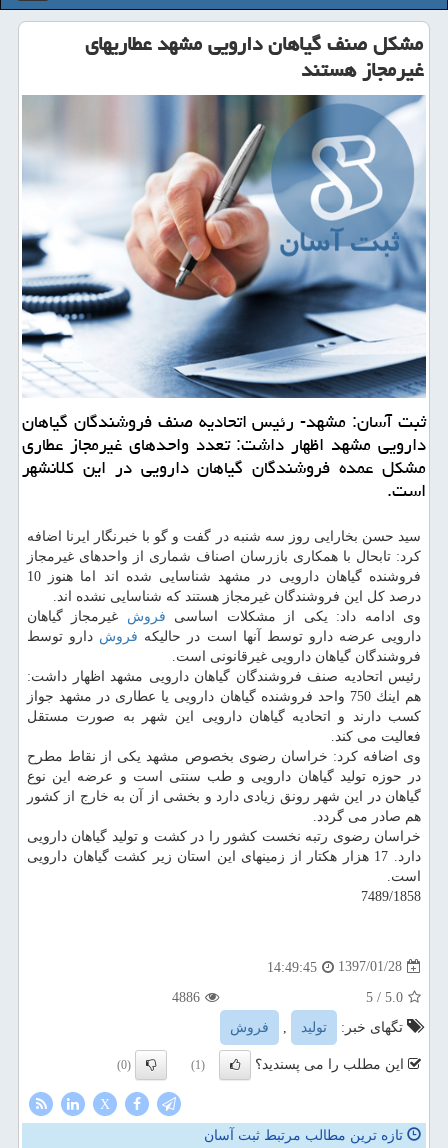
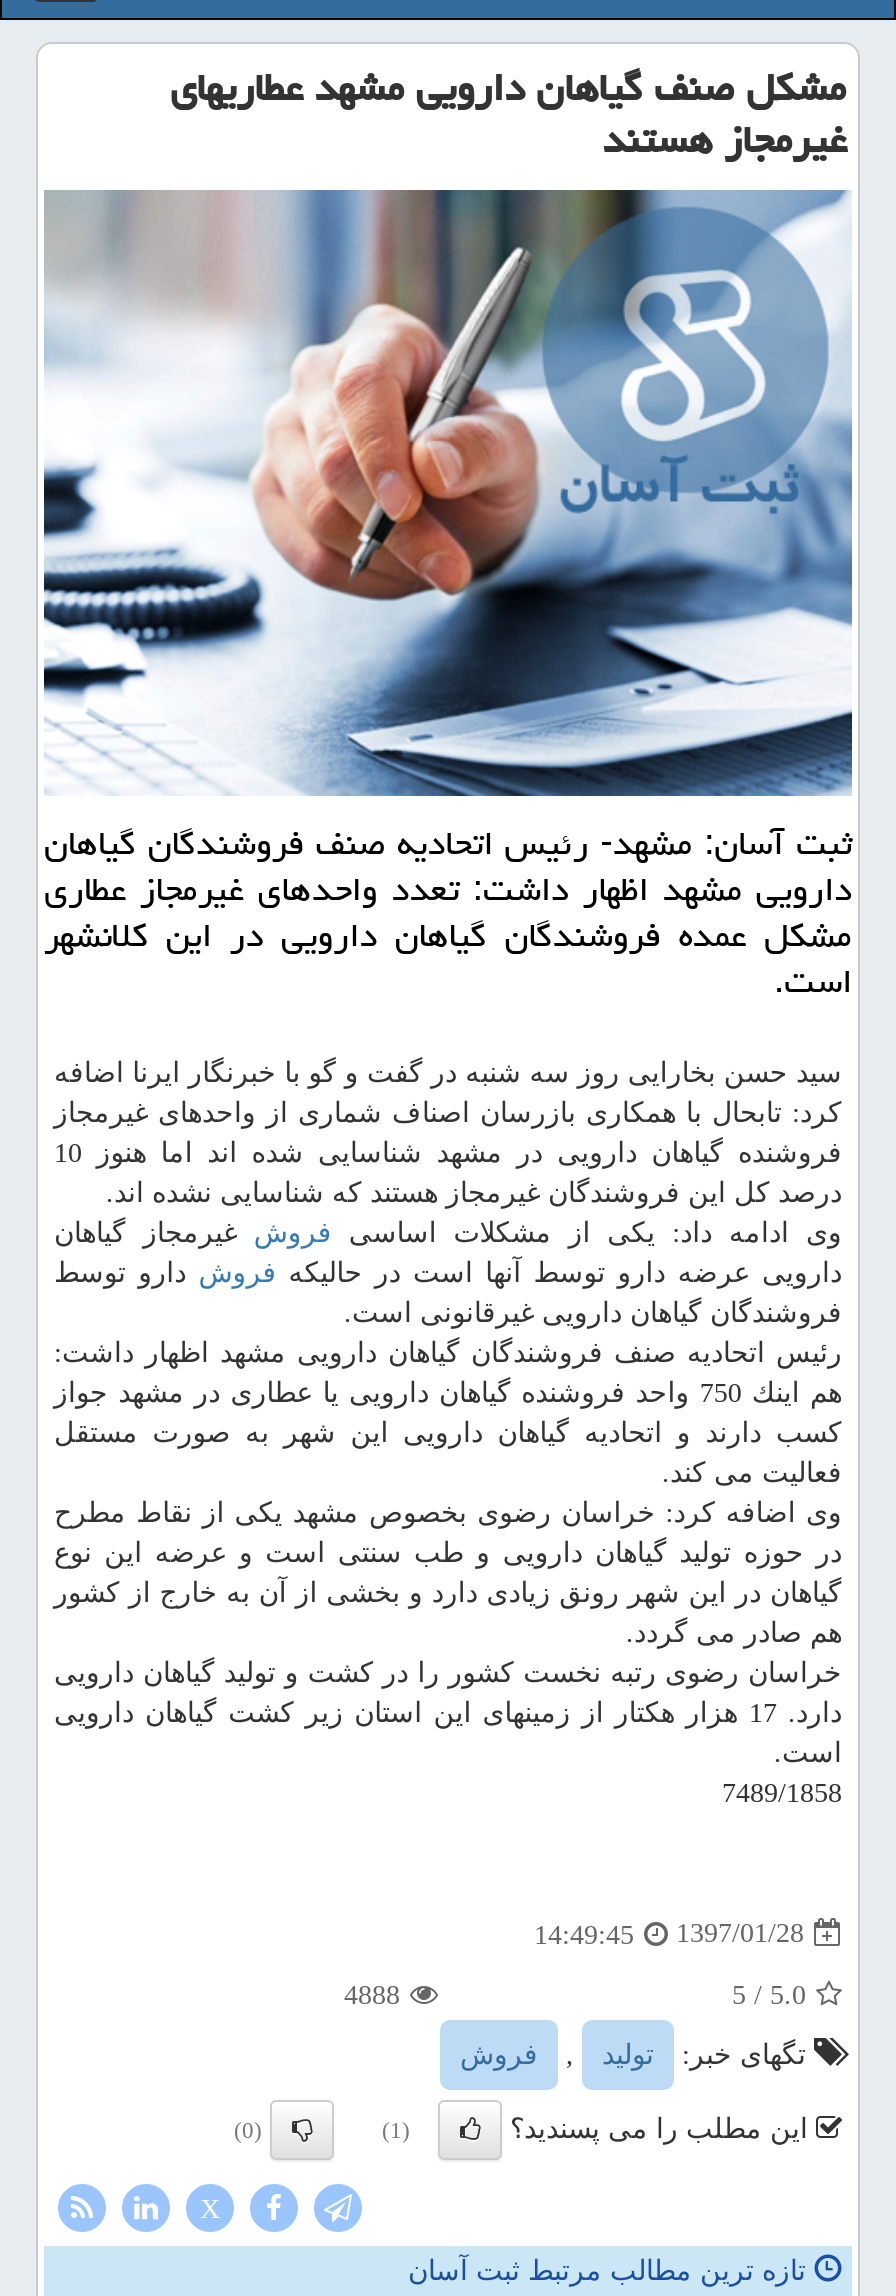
[172,990,200,1005] 4886 -> [344,1980,400,2010] 4888

